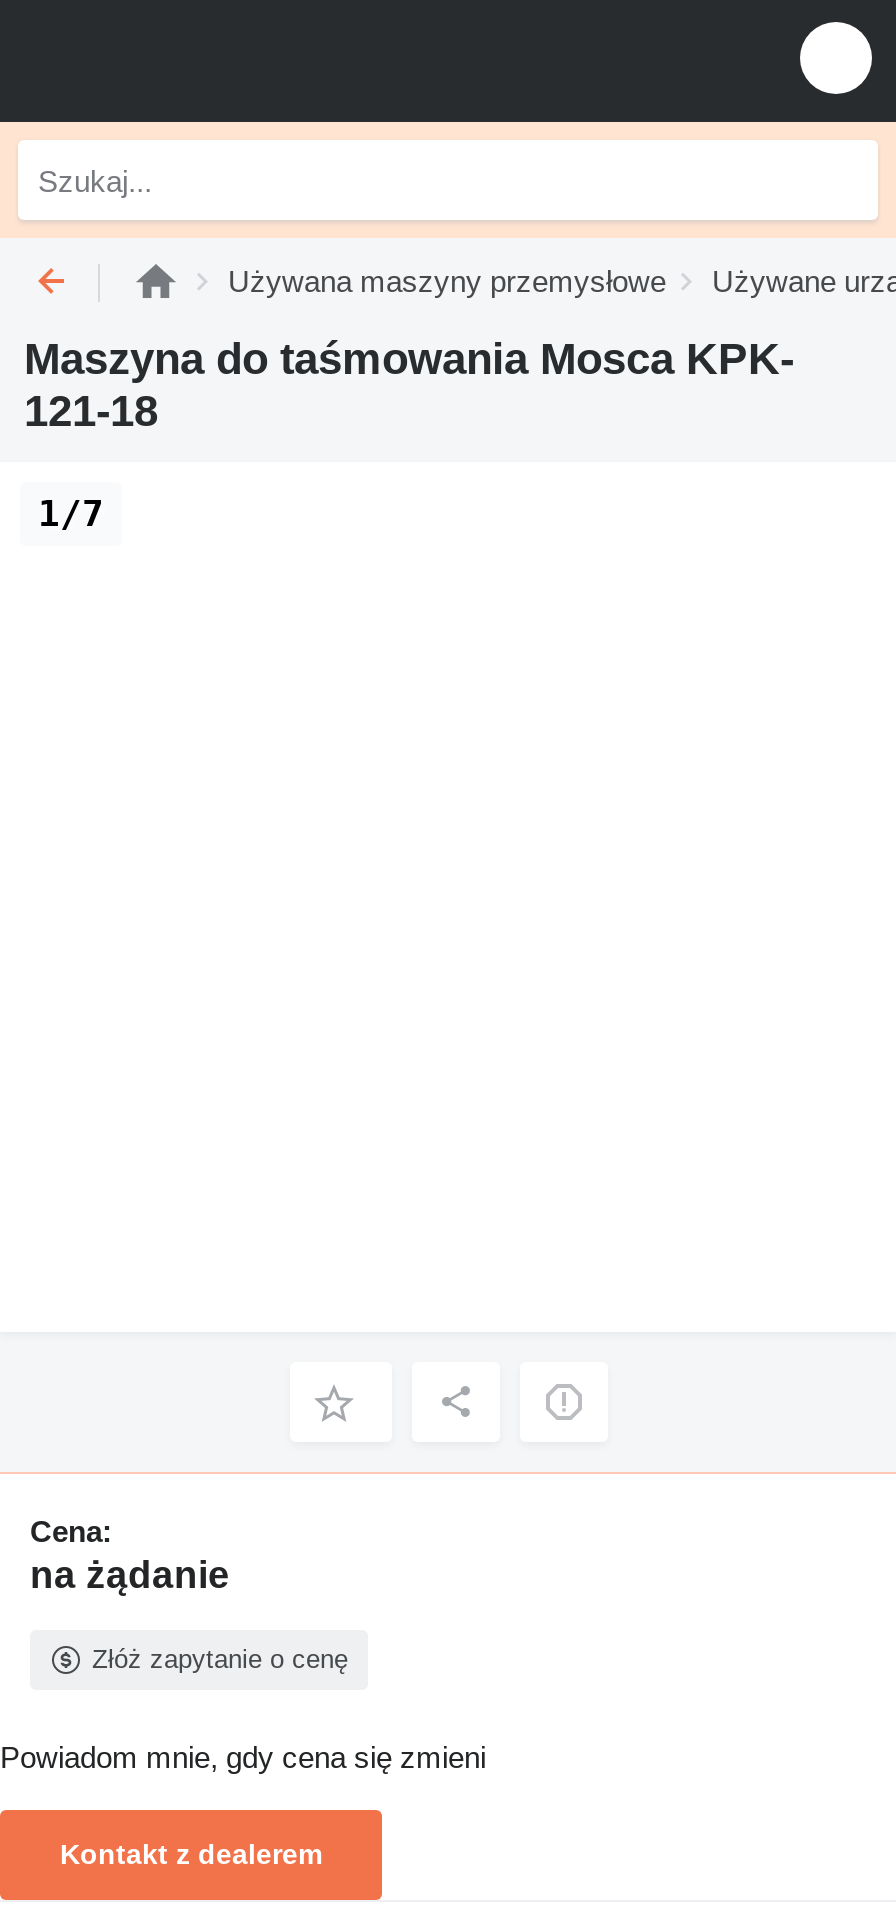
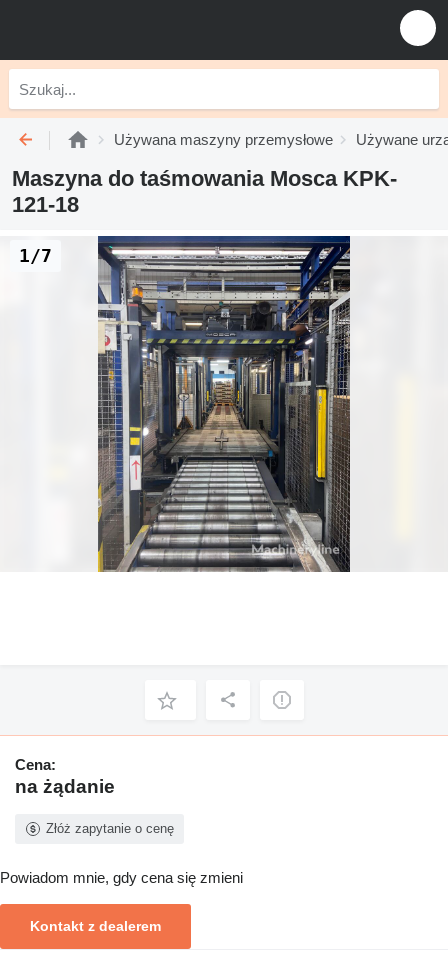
none -> [96,235,352,573] [image]

